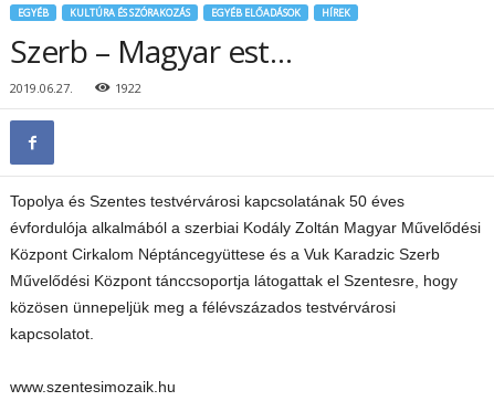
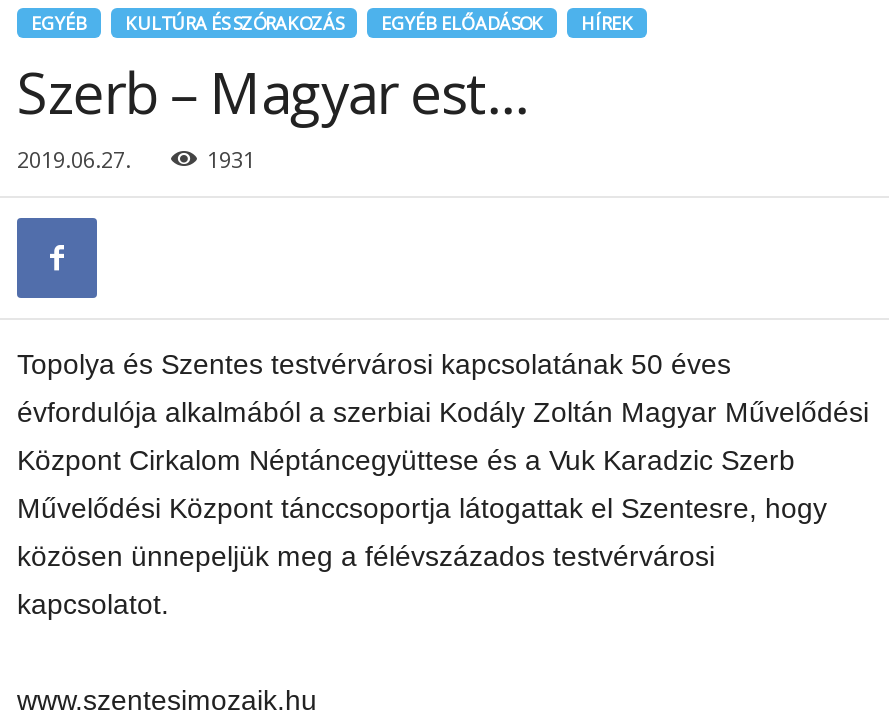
[115,80,141,96] 1922 -> [207,144,255,174] 1931

